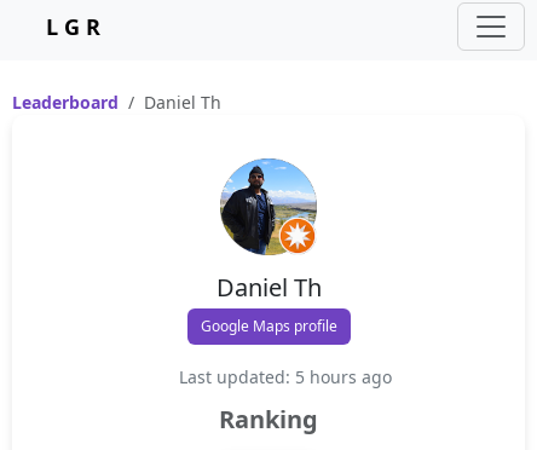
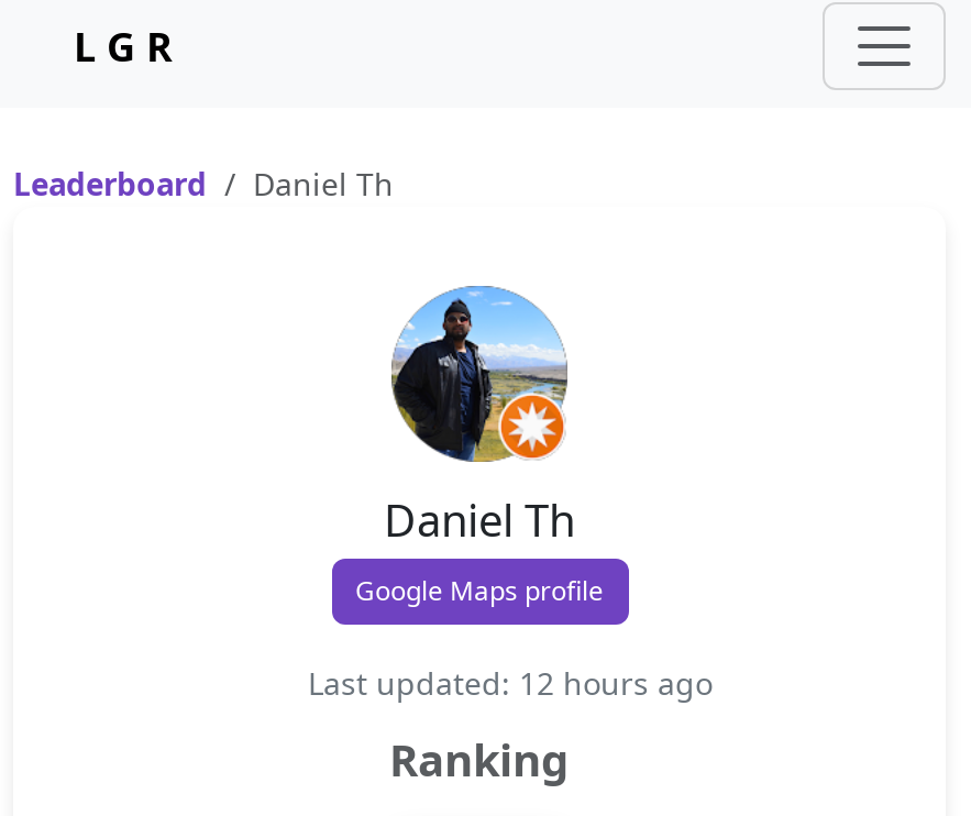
[179,365,392,388] Last updated: 5 hours ago -> [308,662,713,704] Last updated: 12 hours ago

